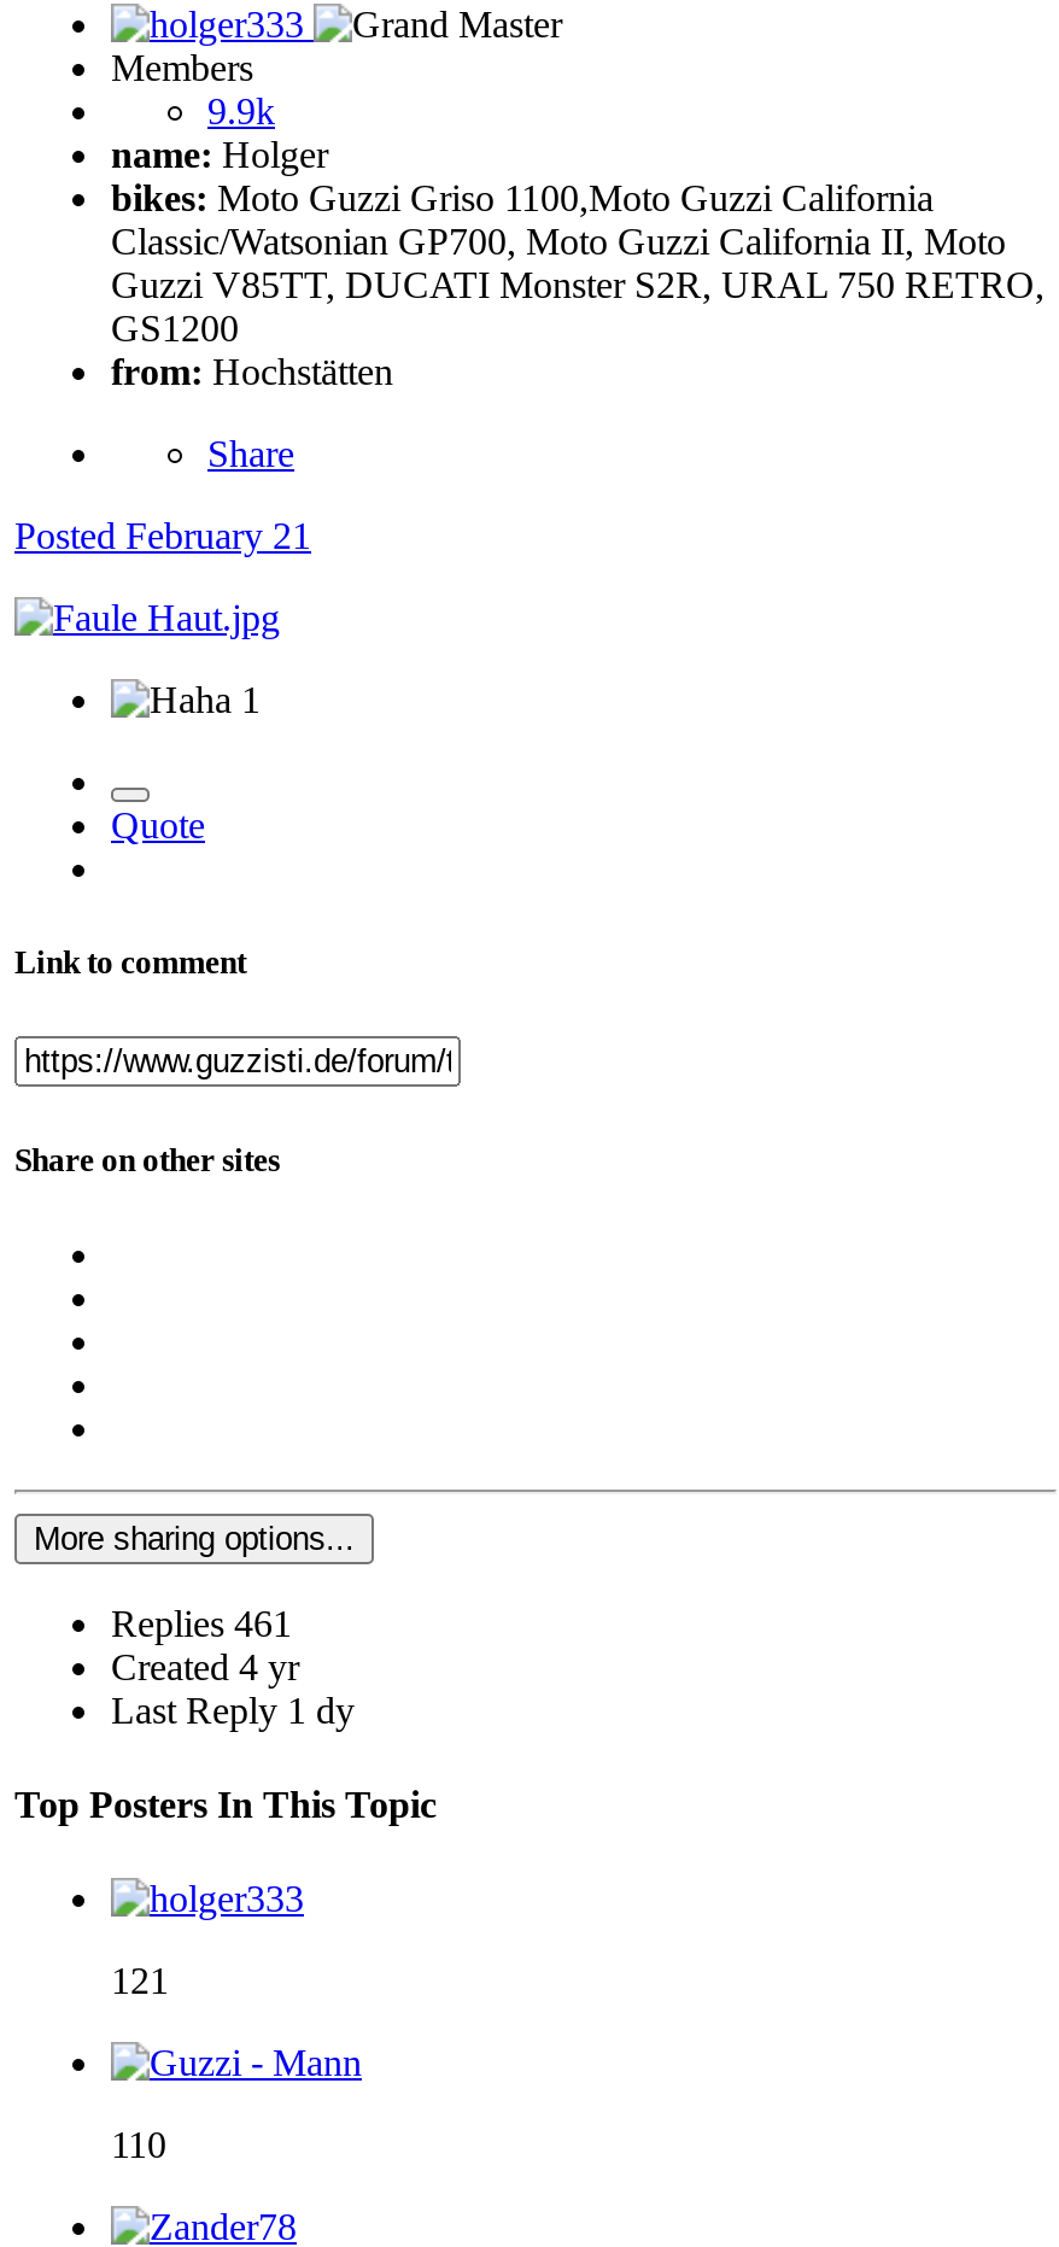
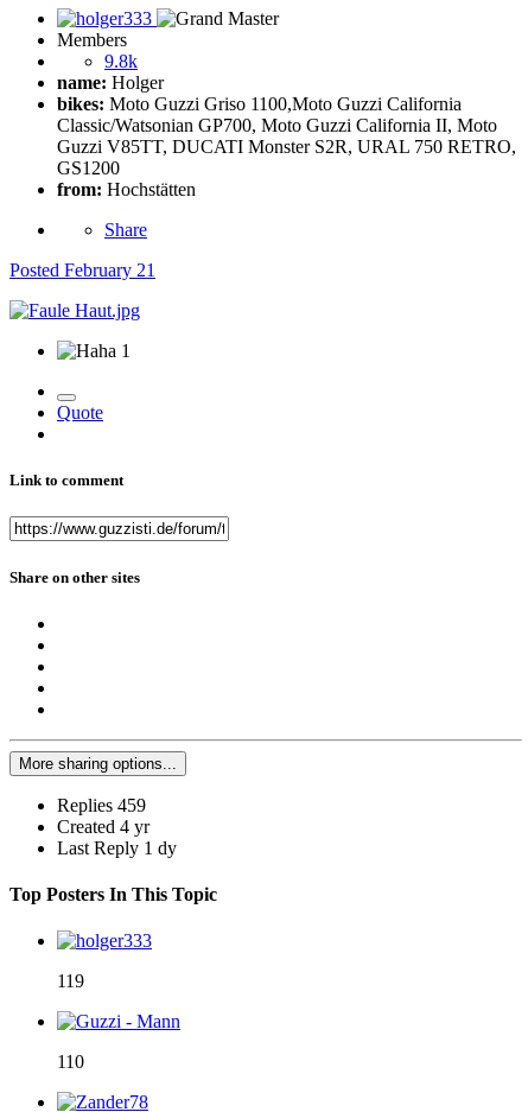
[207,91,275,132] 9.9k -> [104,51,138,71] 9.8k
[111,1602,292,1643] Replies 461 -> [57,795,146,815] Replies 459
[111,1961,169,2002] 121 -> [57,971,84,991] 119

